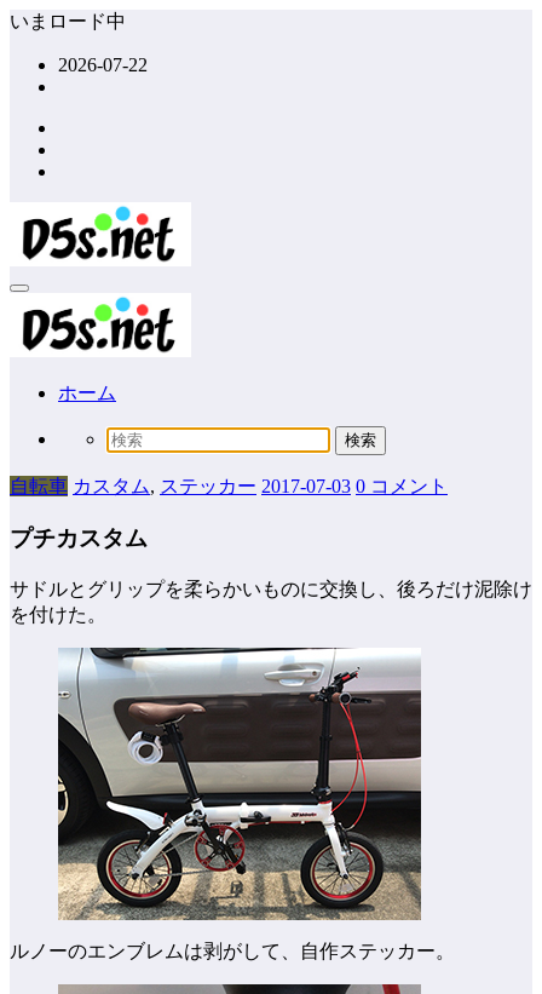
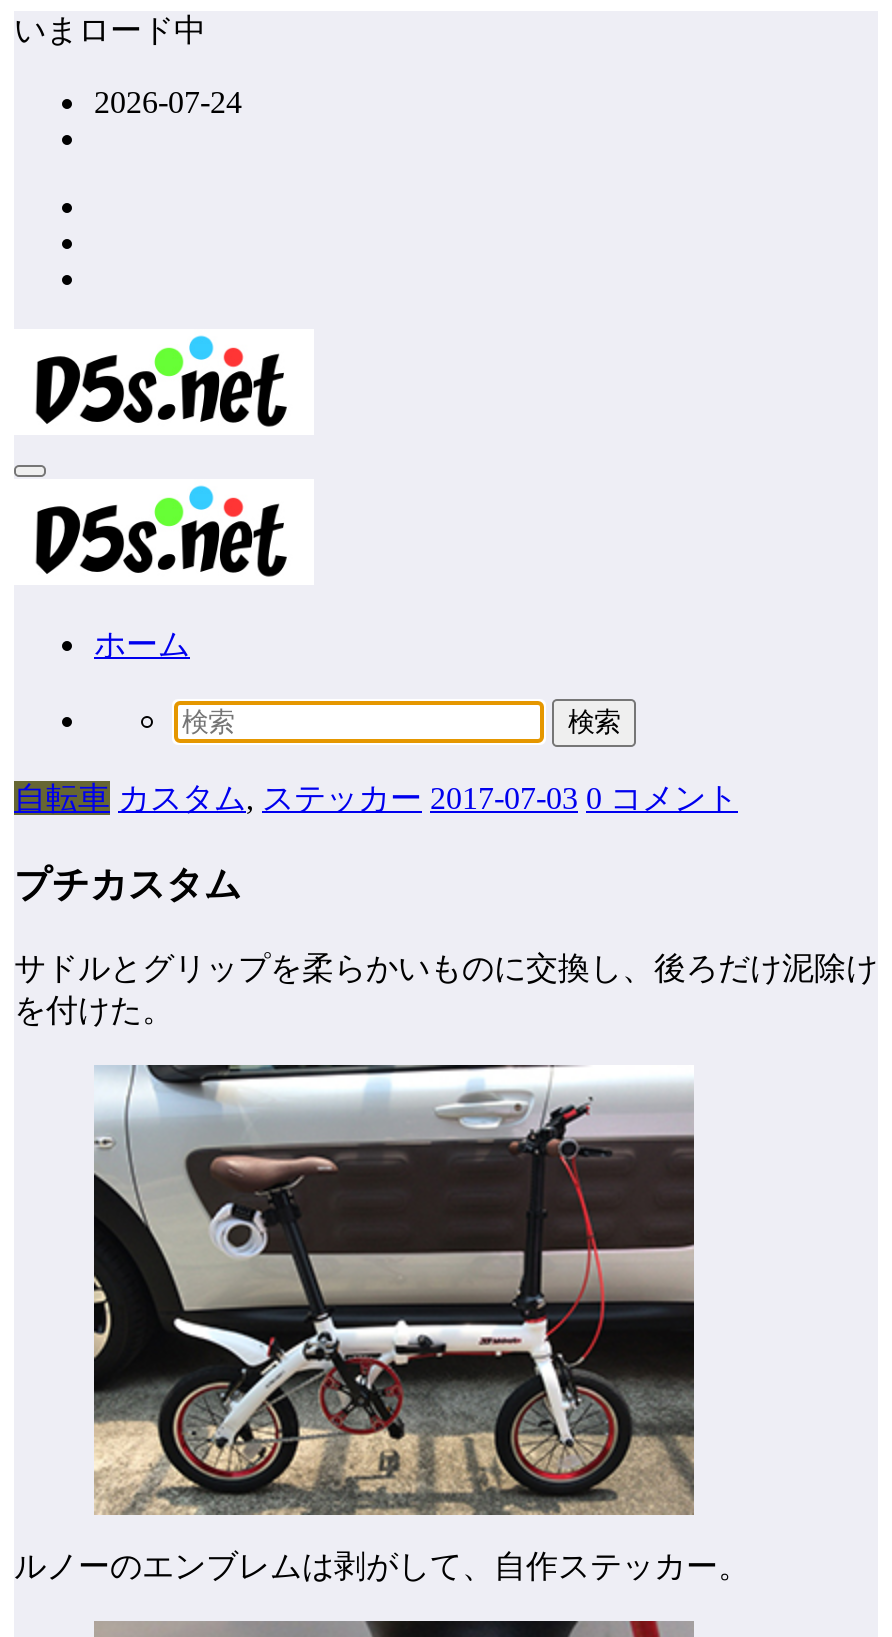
[58,54,148,75] 2026-07-22 -> [94,85,242,119] 2026-07-24

